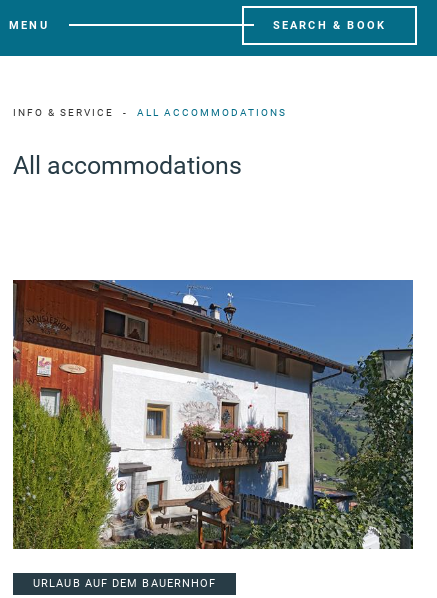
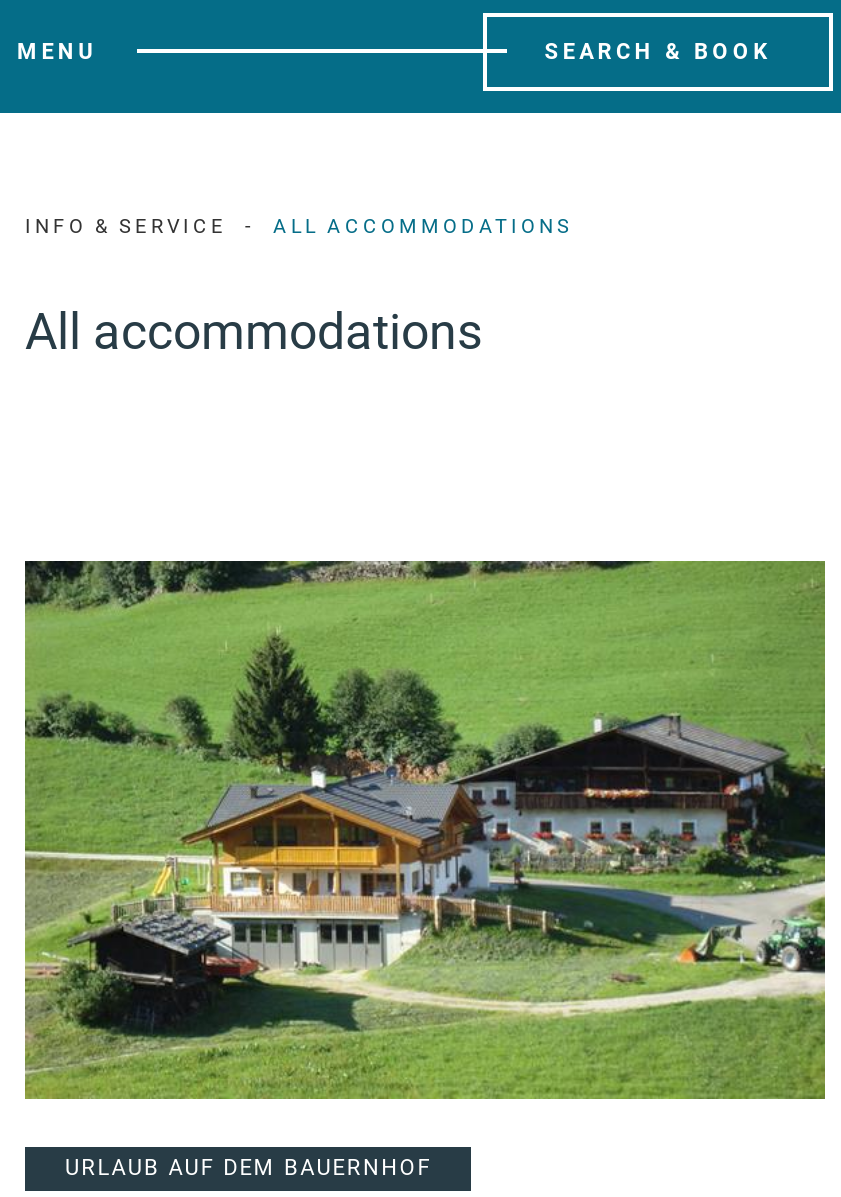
[12,279,414,550] [image] -> [23,559,827,1101] [image]

